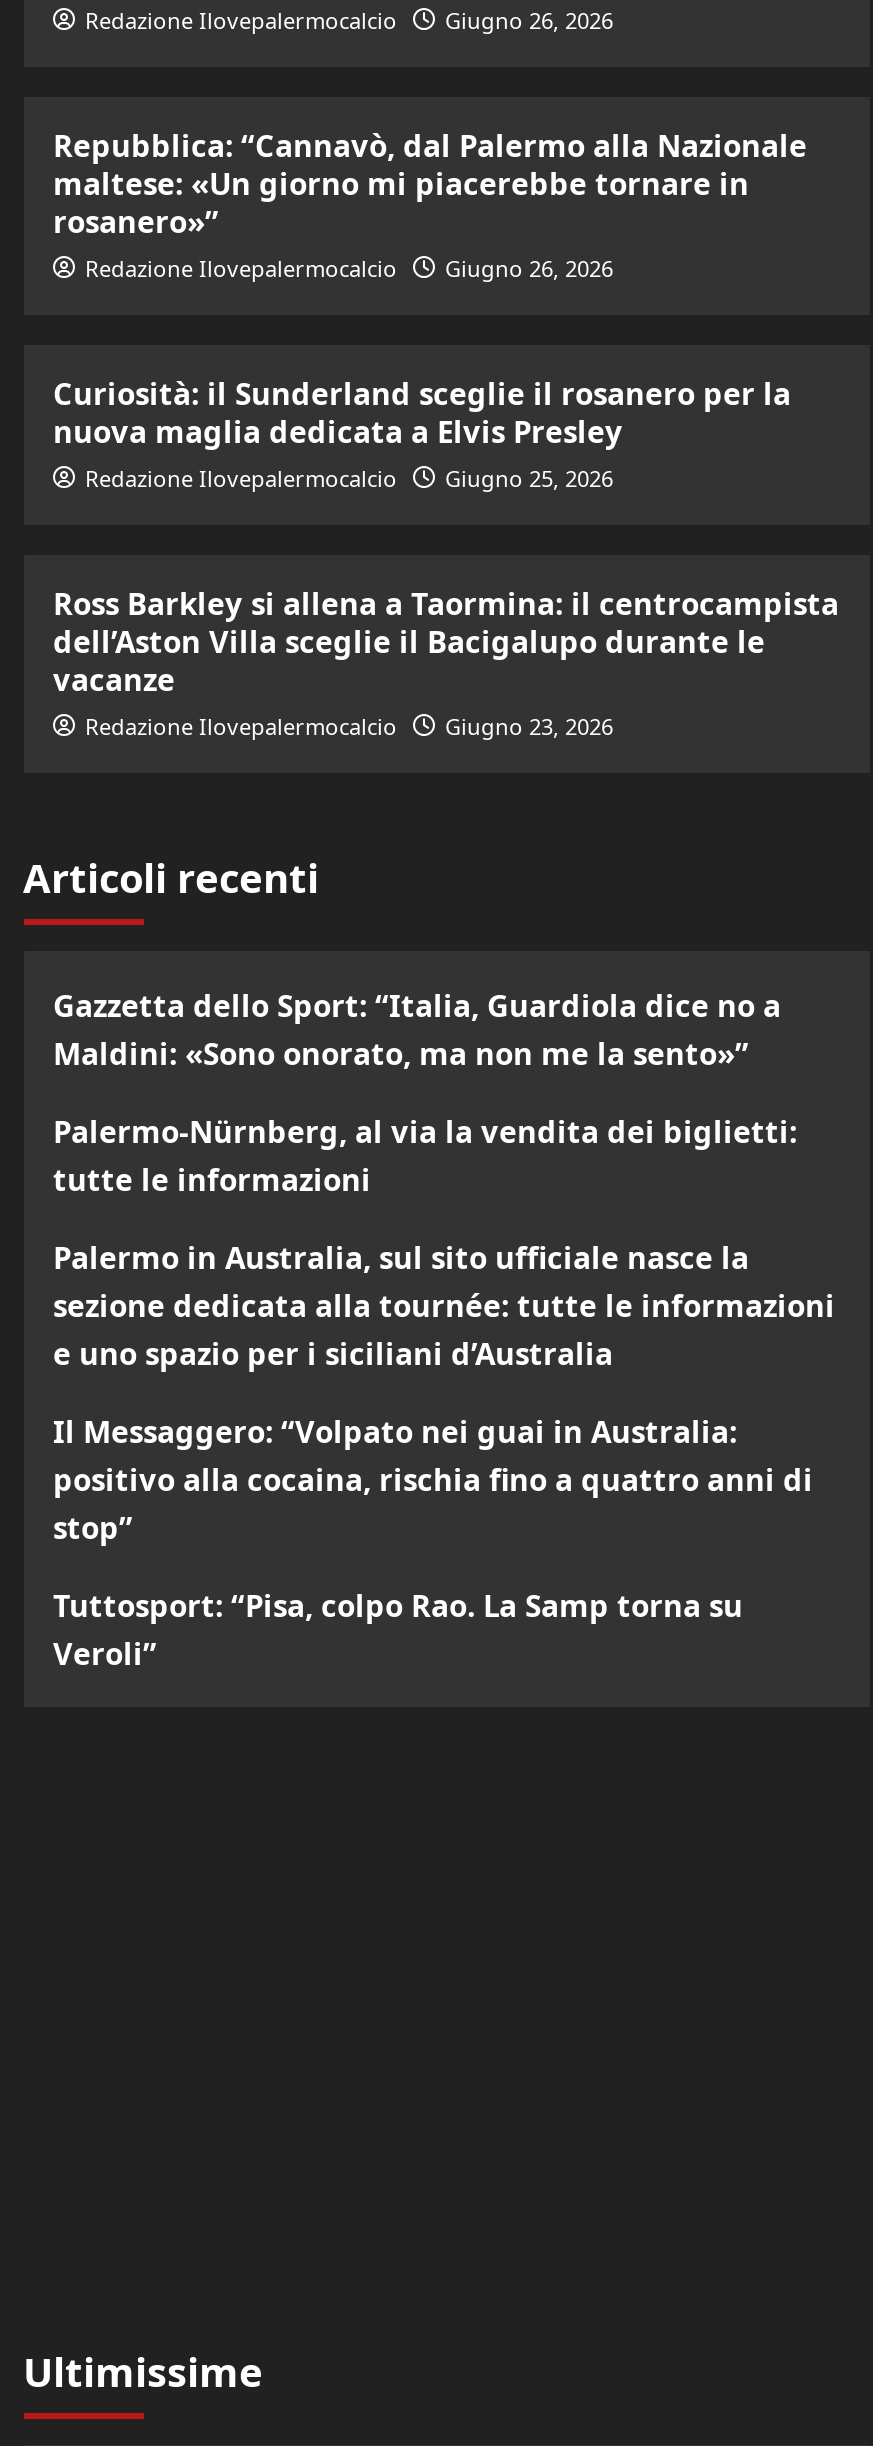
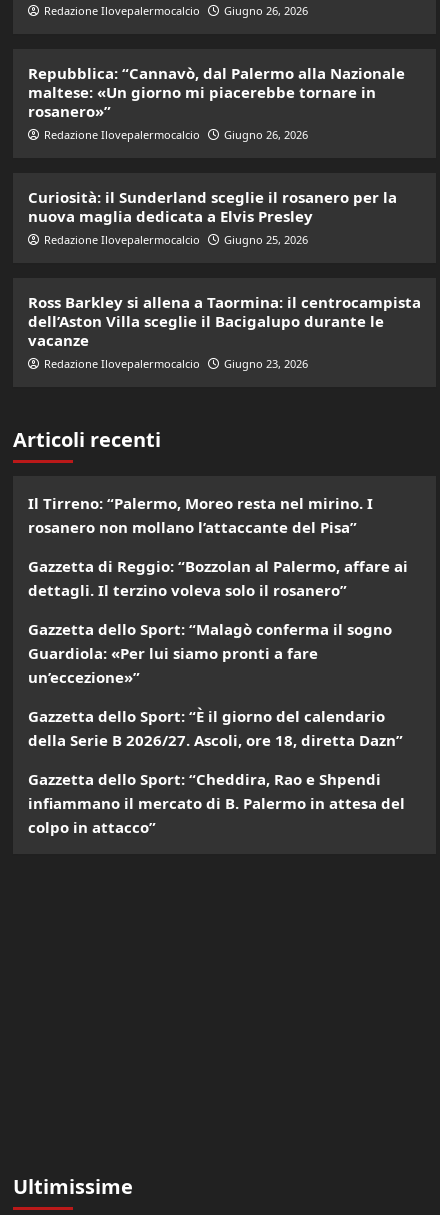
[53,986,781,1074] Gazzetta dello Sport: “Italia, Guardiola dice no a | Maldini: «Sono onorato, ma non me la sento»” -> [27,493,372,537] Il Tirreno: “Palermo, Moreo resta nel mirino. I | rosanero non mollano l’attaccante del Pisa”
[53,1112,797,1200] Palermo-Nürnberg, al via la vendita dei biglietti: | tutte le informazioni -> [27,556,407,600] Gazzetta di Reggio: “Bozzolan al Palermo, affare ai | dettagli. Il terzino voleva solo il rosanero”
[53,1238,835,1374] Palermo in Australia, sul sito ufficiale nasce la | sezione dedicata alla tournée: tutte le informazioni | e uno spazio per i siciliani d’Australia -> [27,619,391,687] Gazzetta dello Sport: “Malagò conferma il sogno | Guardiola: «Per lui siamo pronti a fare | un’eccezione»”
[53,1412,813,1548] Il Messaggero: “Volpato nei guai in Australia: | positivo alla cocaina, rischia fino a quattro anni di | stop” -> [27,706,402,750] Gazzetta dello Sport: “È il giorno del calendario | della Serie B 2026/27. Ascoli, ore 18, diretta Dazn”
[53,1586,743,1674] Tuttosport: “Pisa, colpo Rao. La Samp torna su | Veroli” -> [27,769,404,837] Gazzetta dello Sport: “Cheddira, Rao e Shpendi | infiammano il mercato di B. Palermo in attesa del | colpo in attacco”

